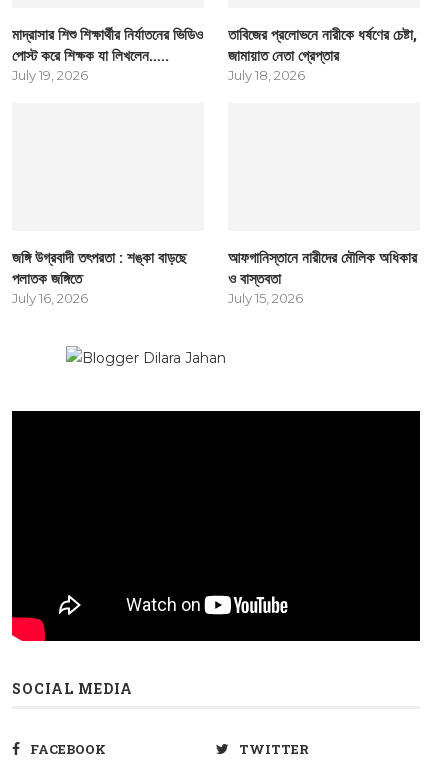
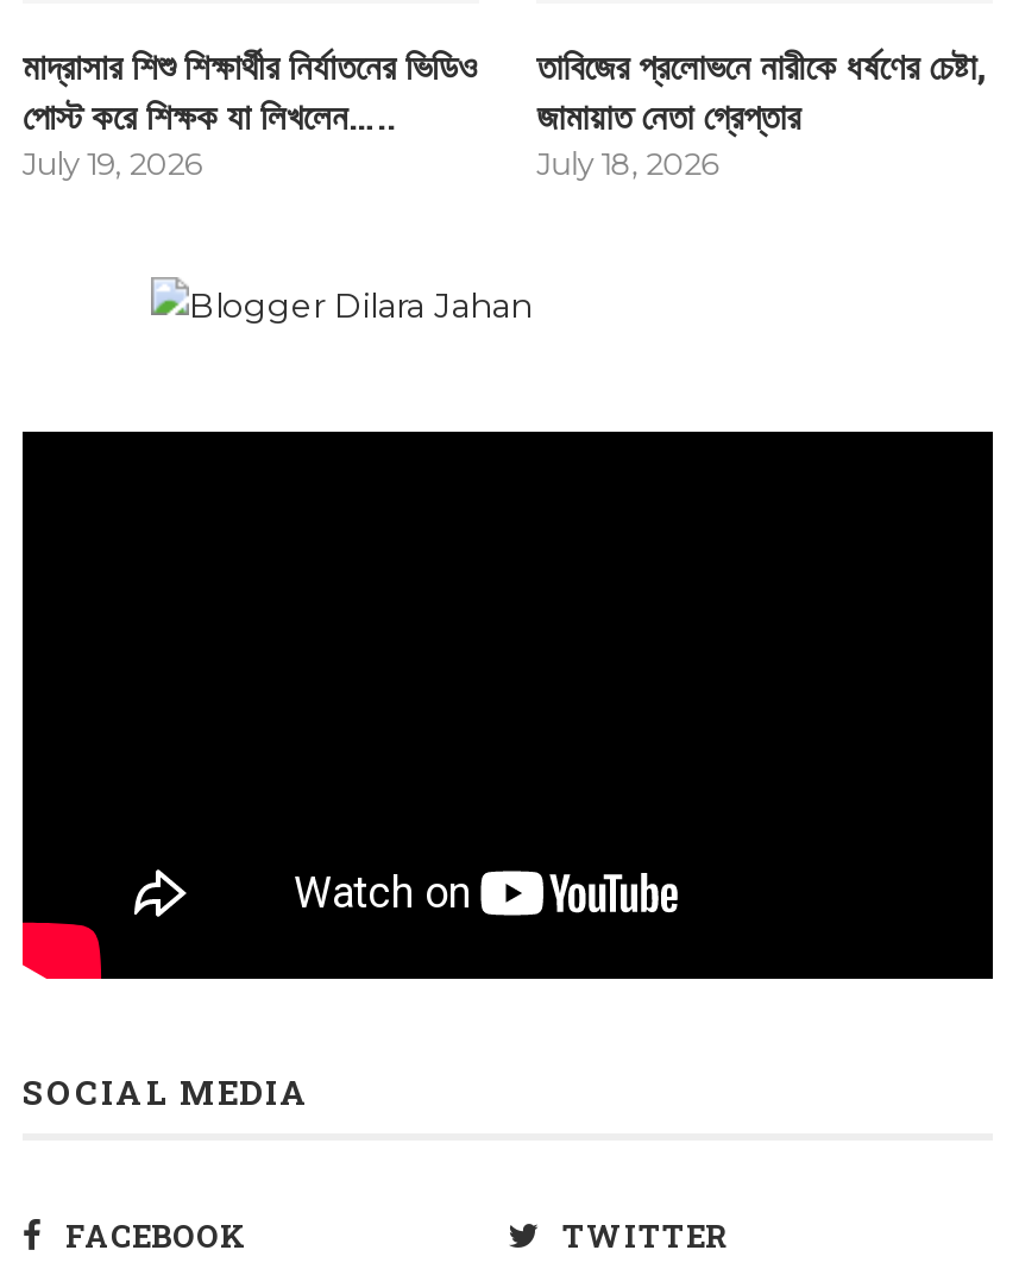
[12,247,187,306] জঙ্গি উগ্রবাদী তৎপরতা : শঙ্কা বাড়ছে | পলাতক জঙ্গিতে | July 16, 2026 -> none
[228,247,417,306] আফগানিস্তানে নারীদের মৌলিক অধিকার | ও বাস্তবতা | July 15, 2026 -> none

